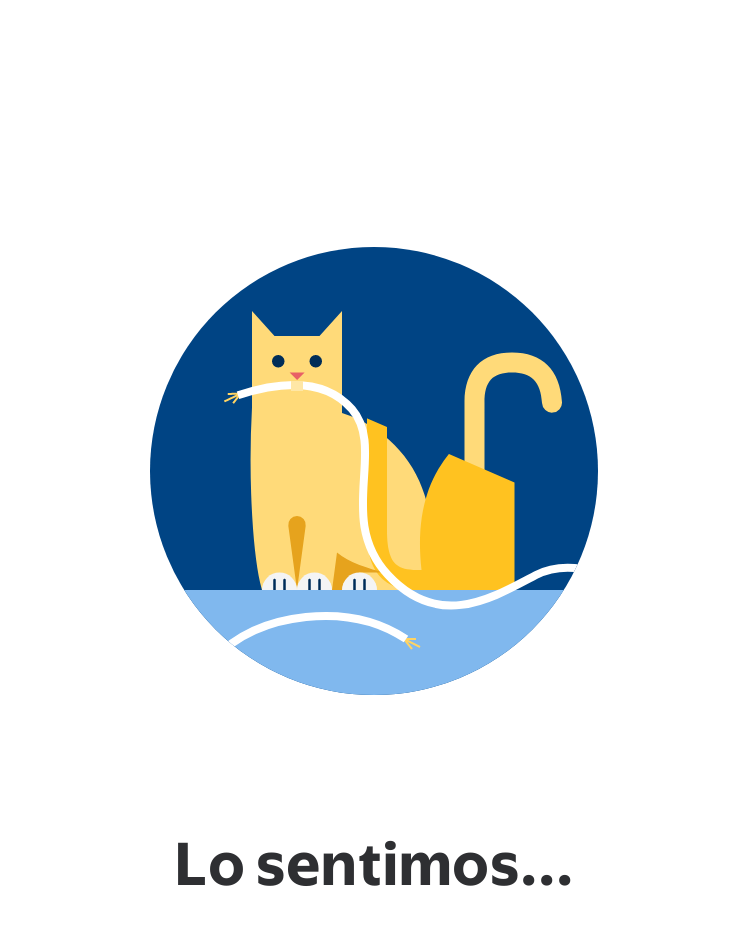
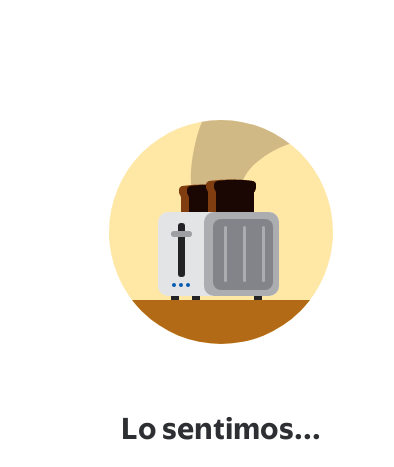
[148,245,600,697] [image] -> [109,119,333,345] [image]

